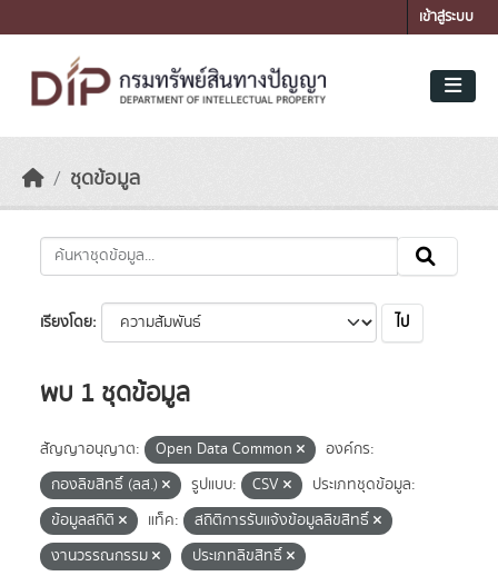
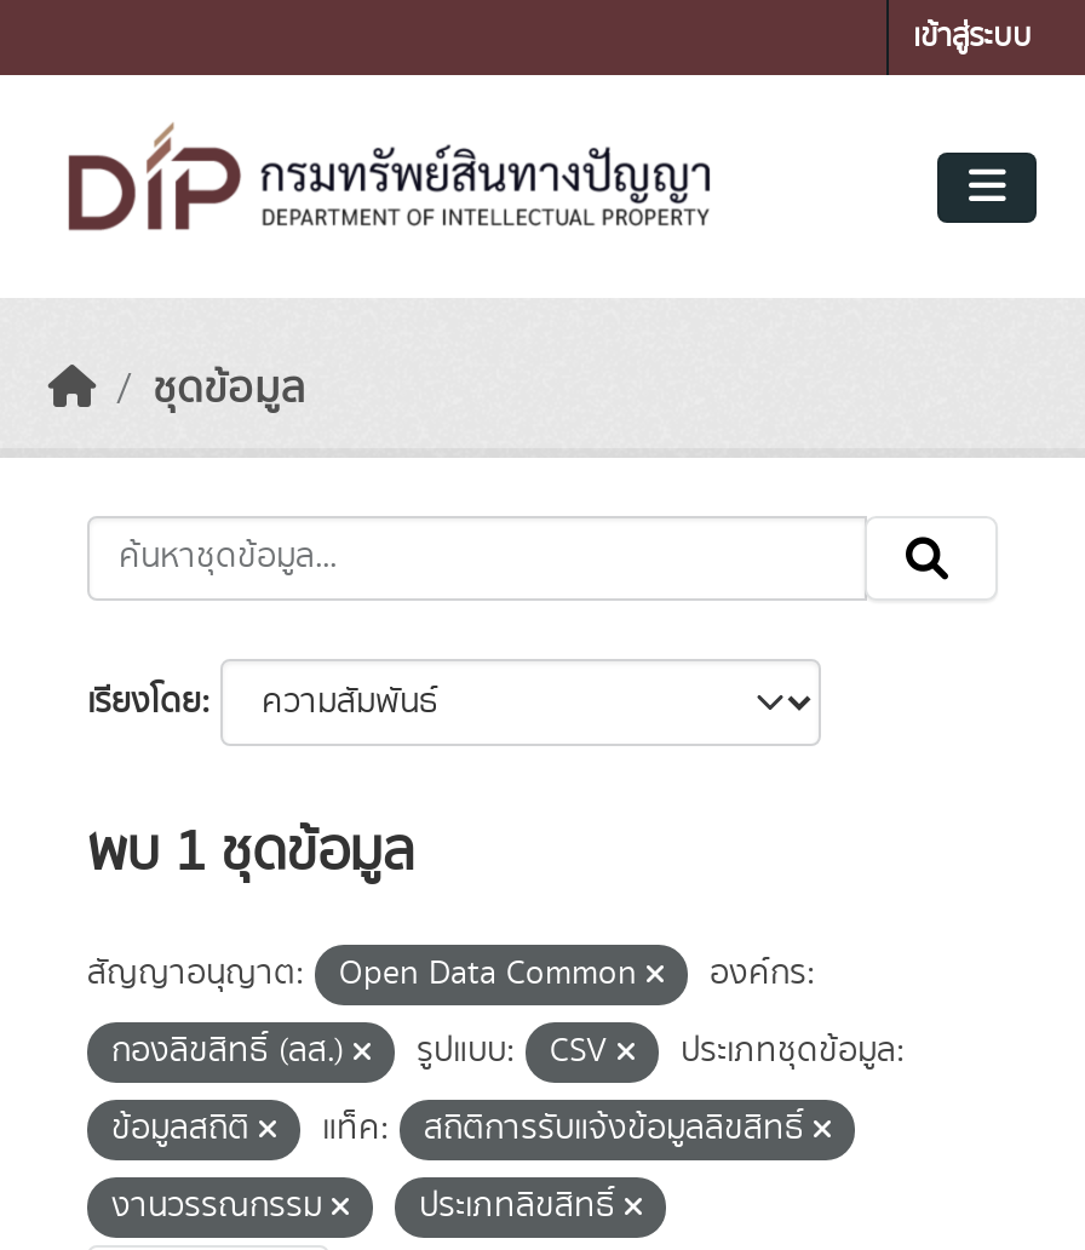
[396,311,409,333] ไป -> none

